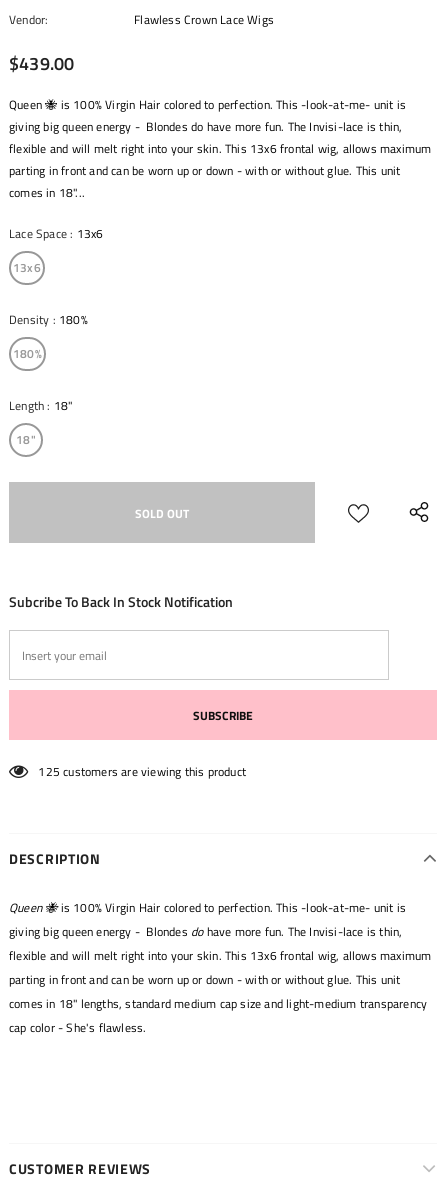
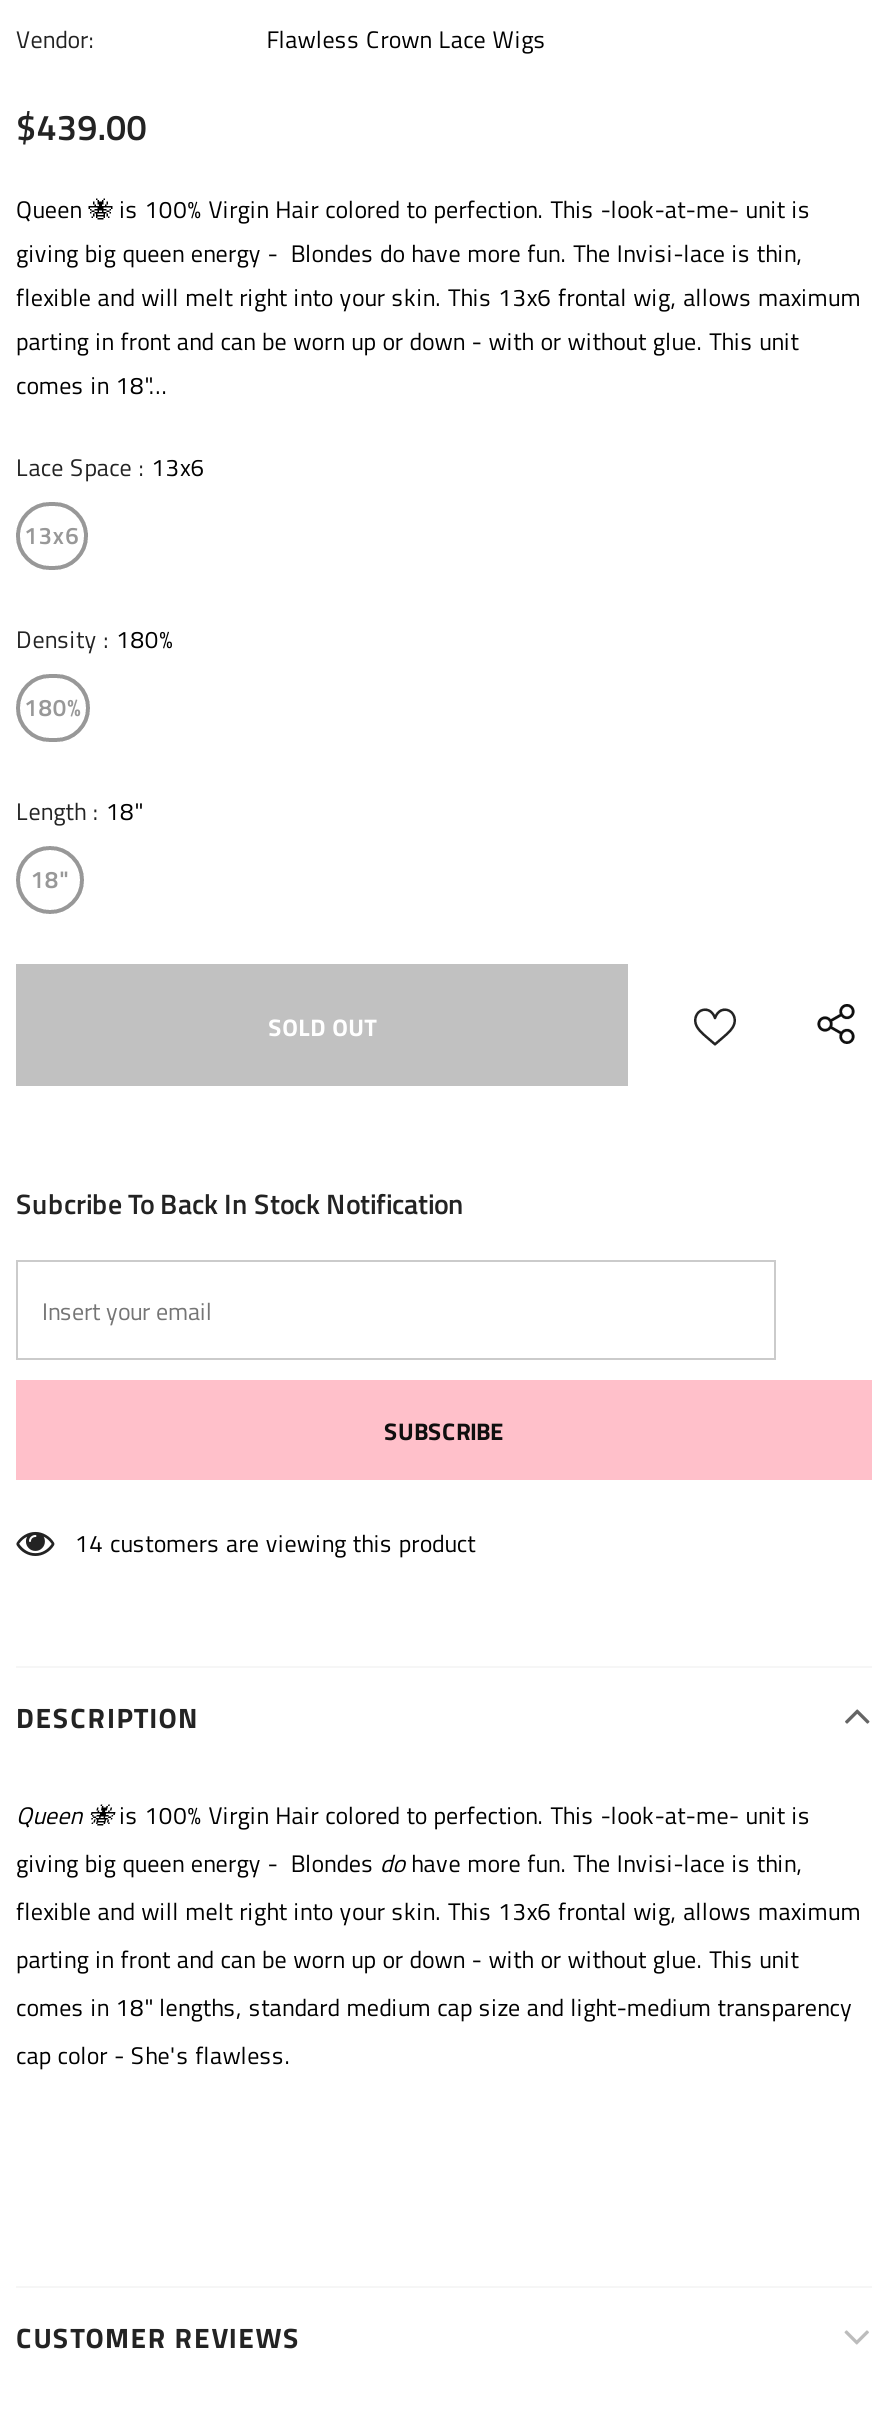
[38,762,246,781] 125 customers are viewing this product -> [75,1525,476,1563] 14 customers are viewing this product

